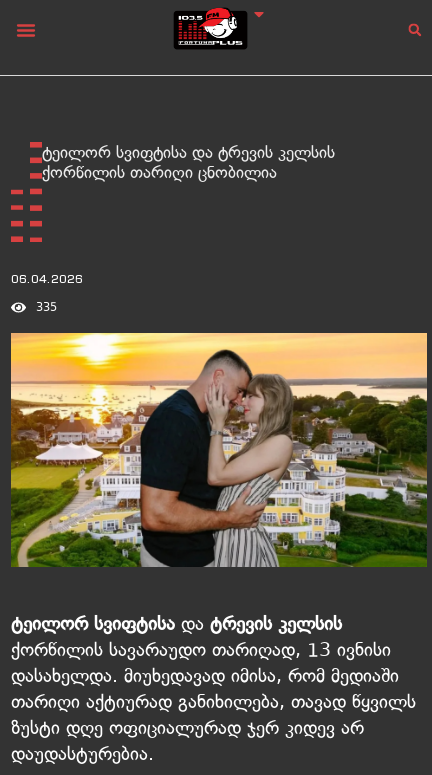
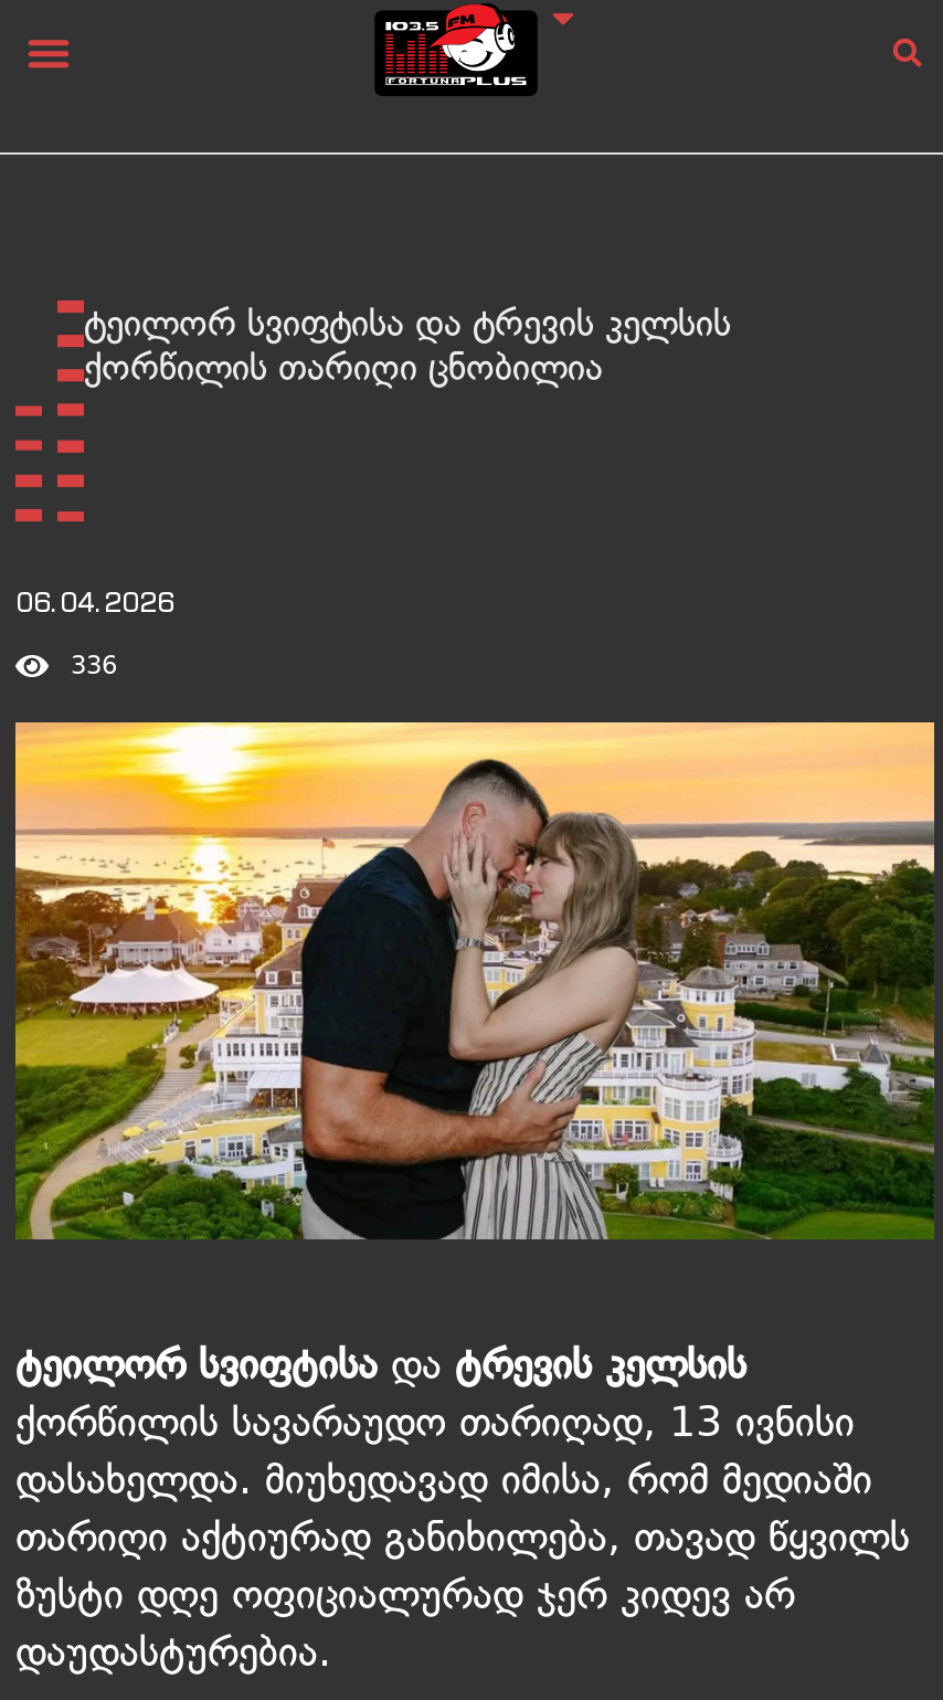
[36,300,57,314] 335 -> [71,650,117,681] 336

